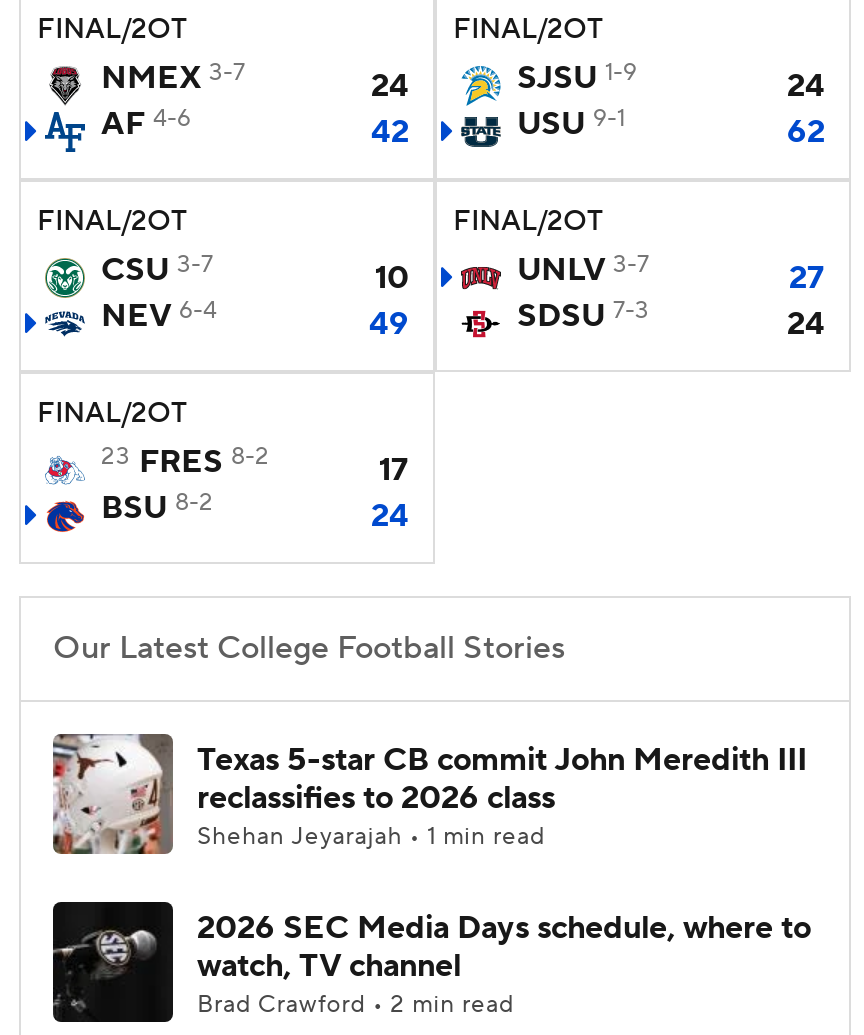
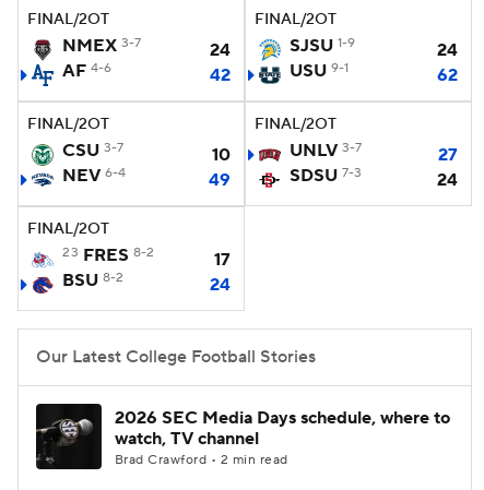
[51,732,807,856] [image] | Texas 5-star CB commit John Meredith III | reclassifies to 2026 class | Shehan Jeyarajah • 1 min read -> none

